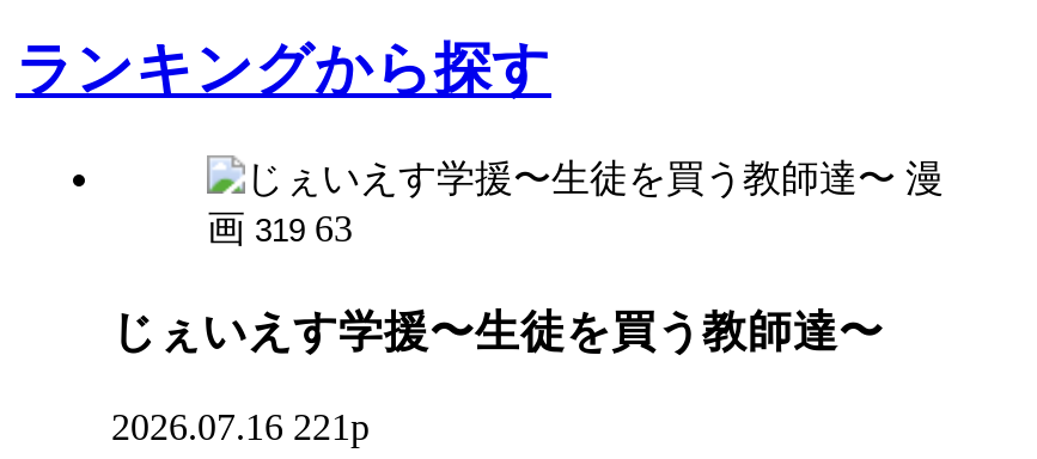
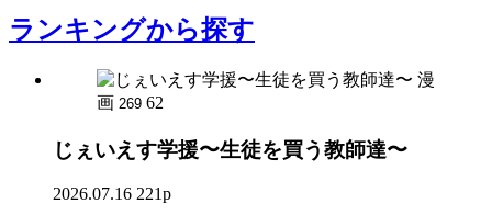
[207,208,353,249] 画 319 63 -> [97,93,164,112] 画 269 62

